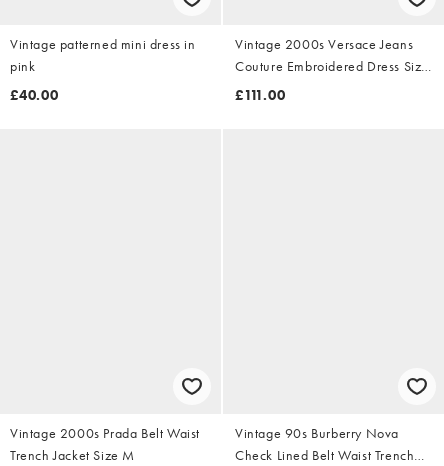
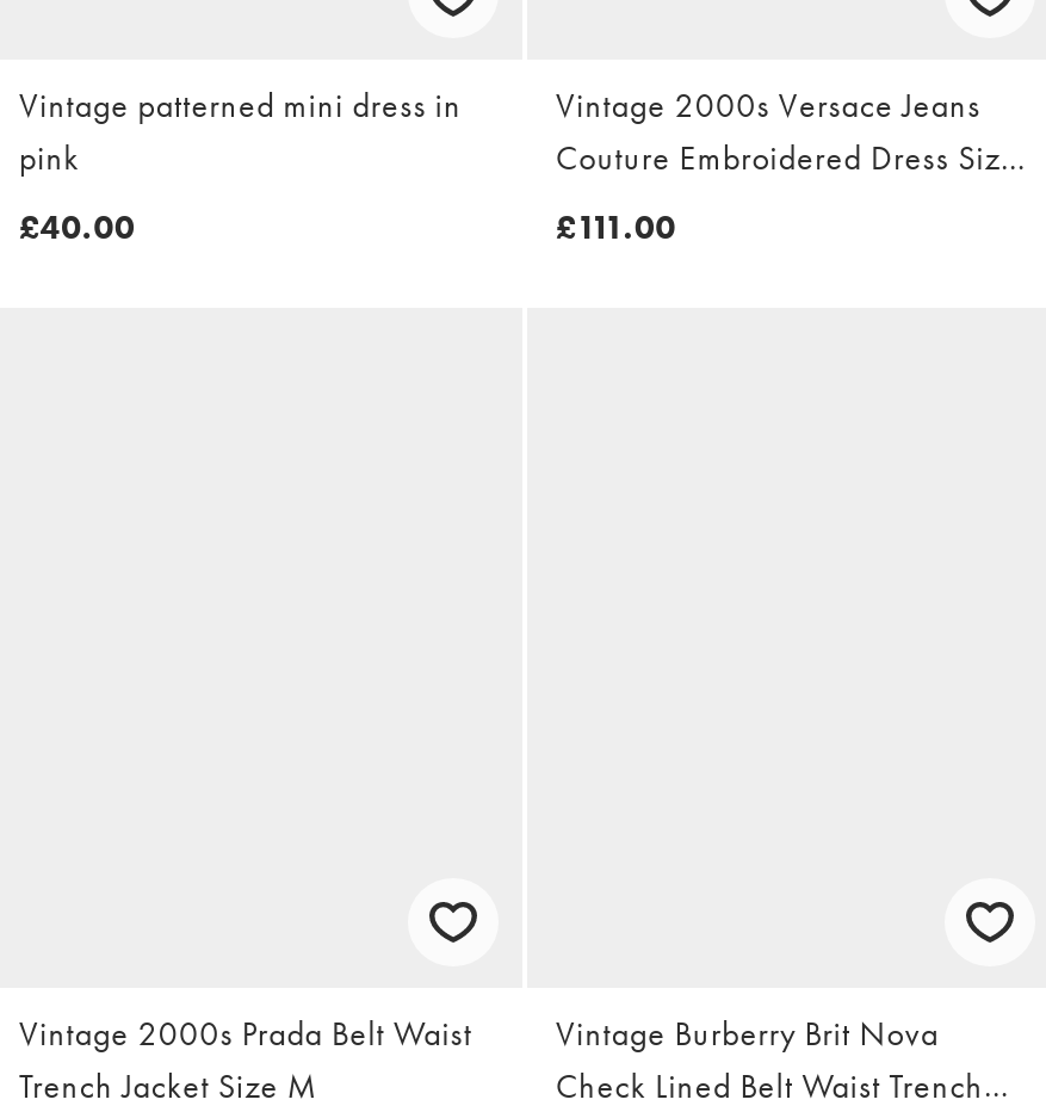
[235,424,399,442] Vintage 90s Burberry Nova -> [556,1011,939,1054] Vintage Burberry Brit Nova

